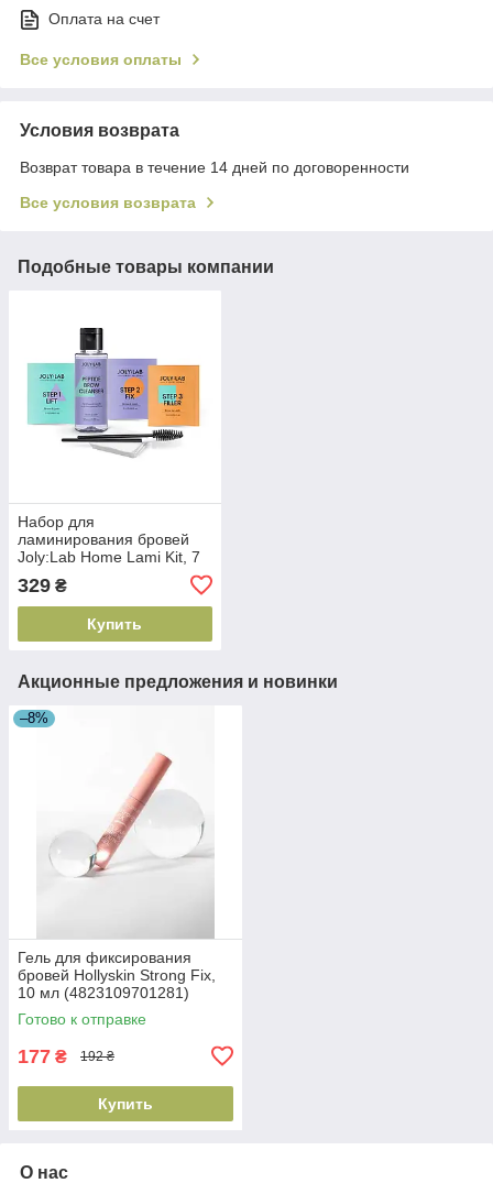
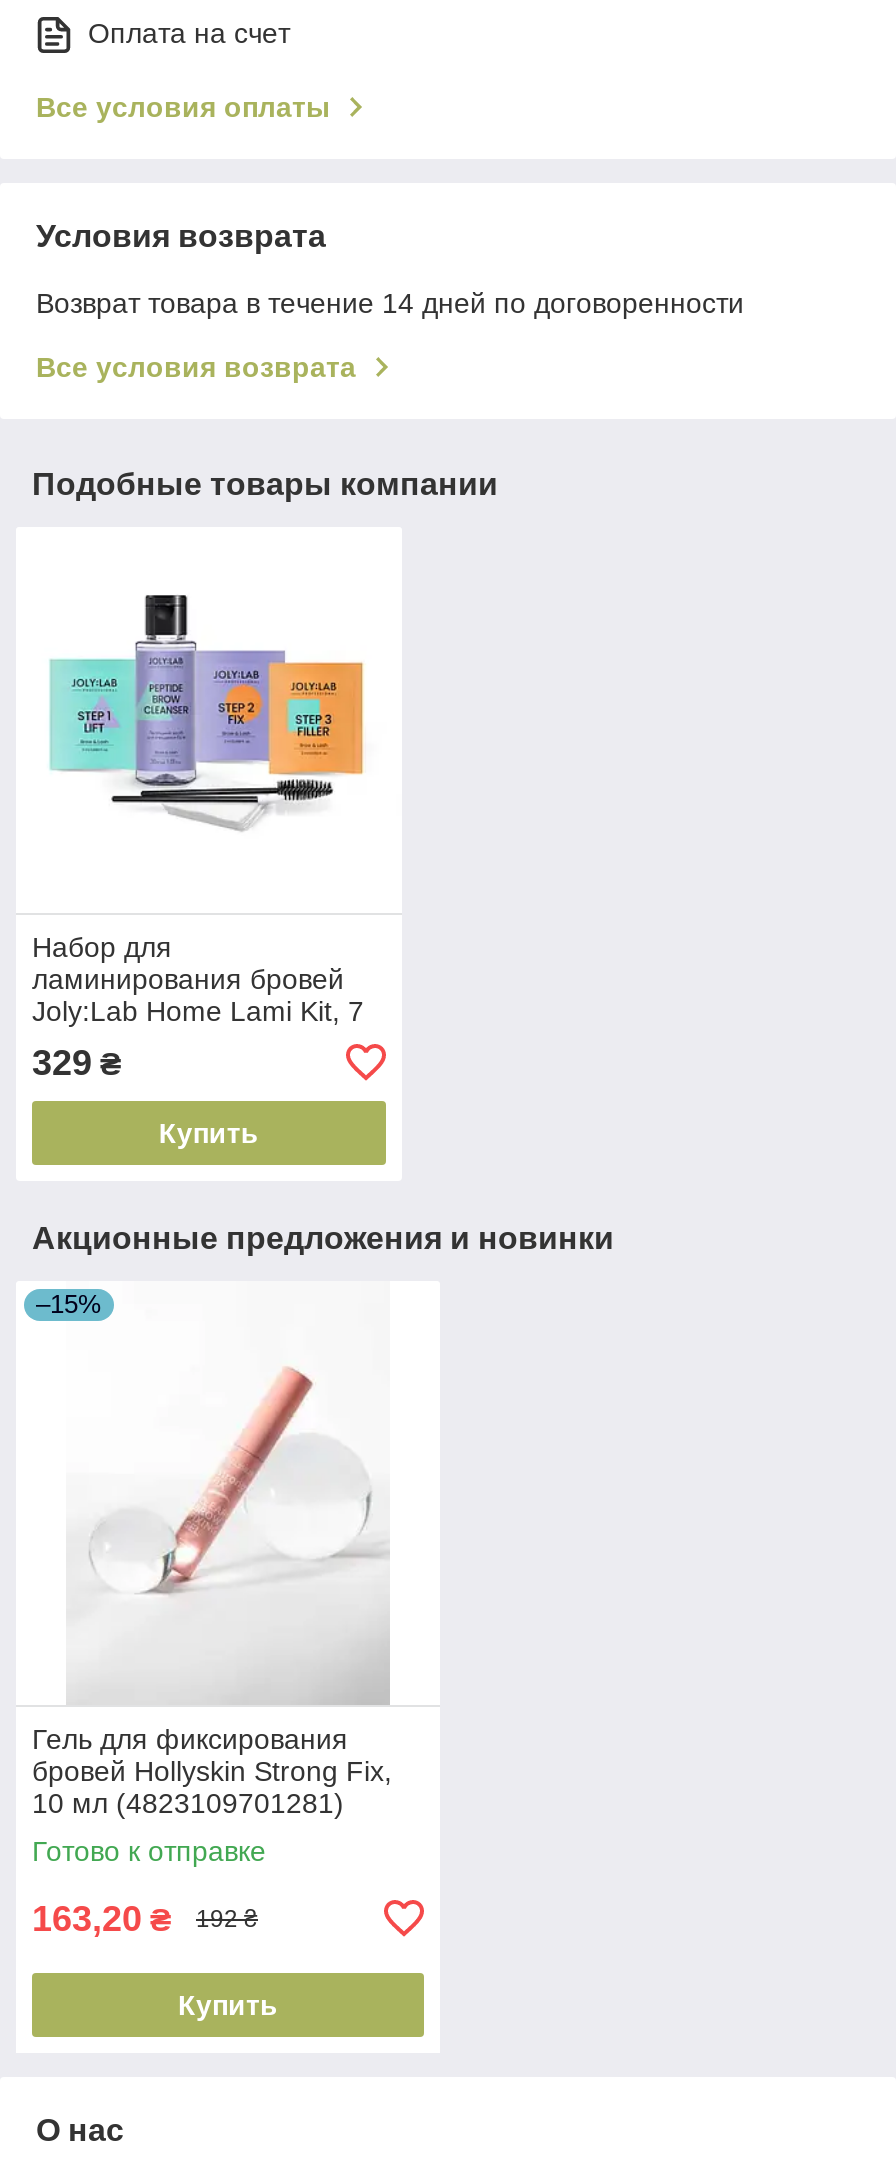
[20,710,48,726] –8% -> [36,1289,102,1319] –15%
[18,1045,67,1067] 177 ₴ -> [32,1899,172,1939] 163,20 ₴

